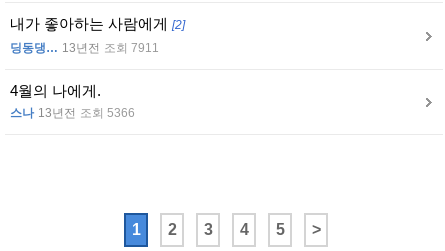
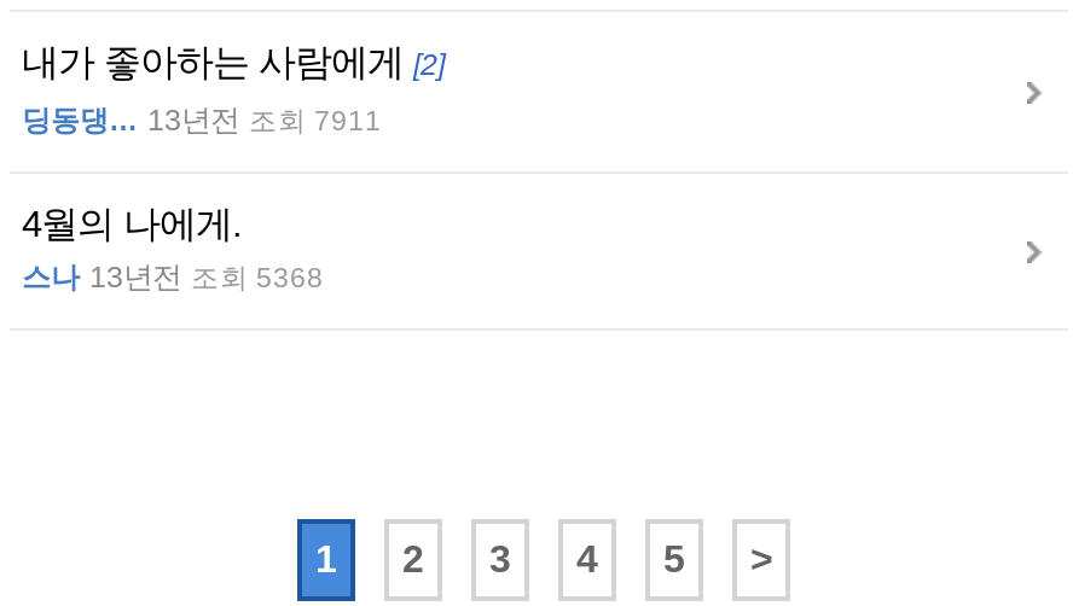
[10,106,135,120] 스나 13년전 조회 5366 -> [22,261,324,295] 스나 13년전 조회 5368

